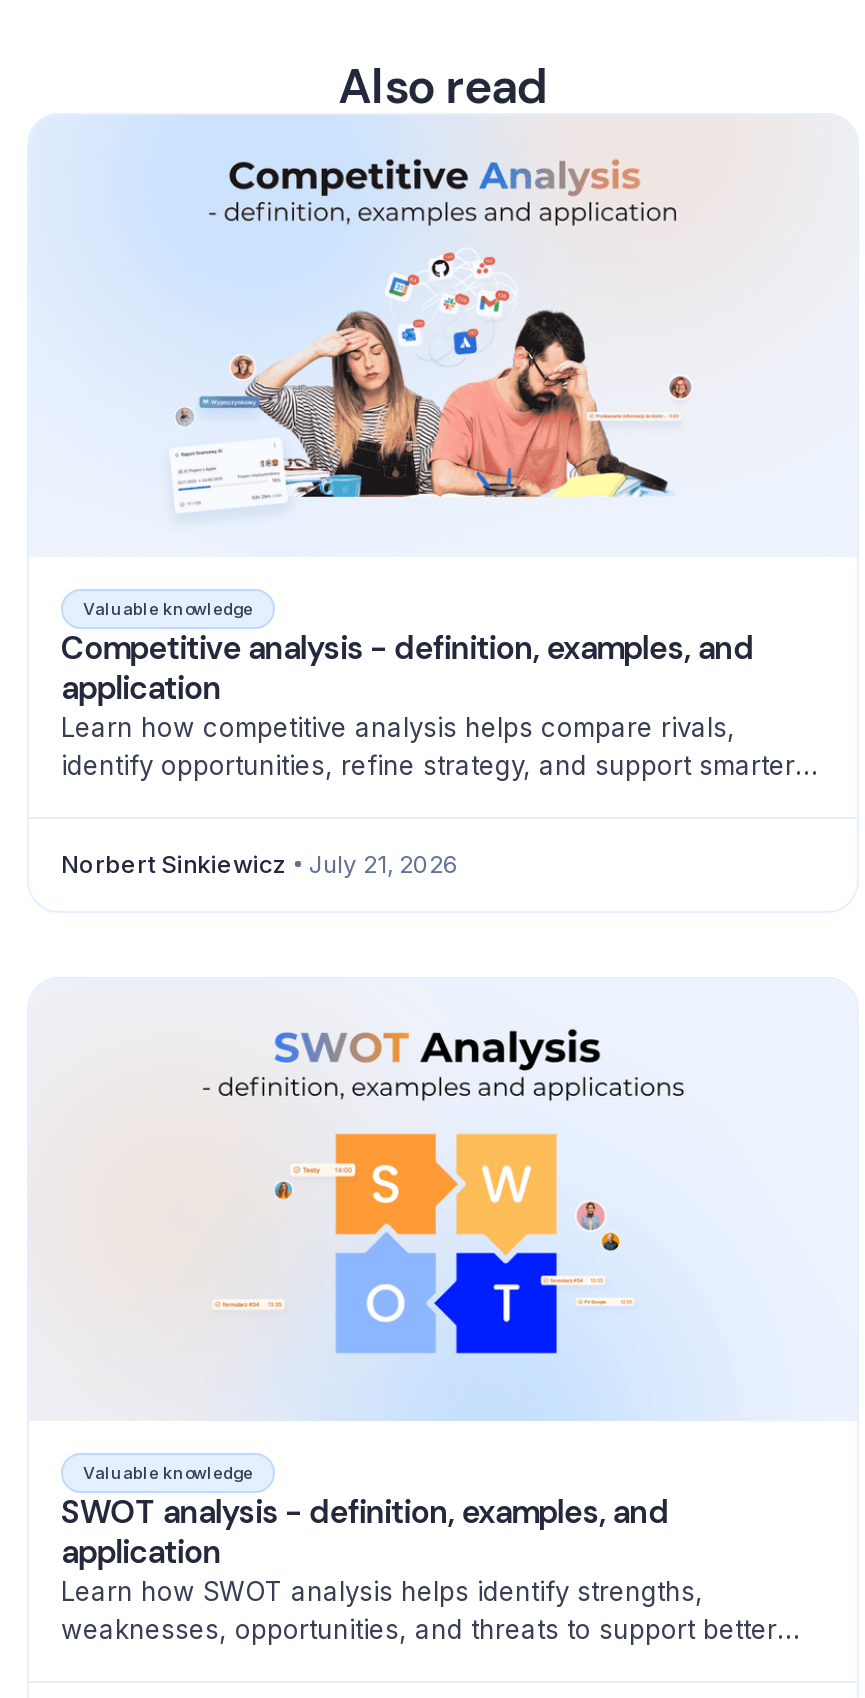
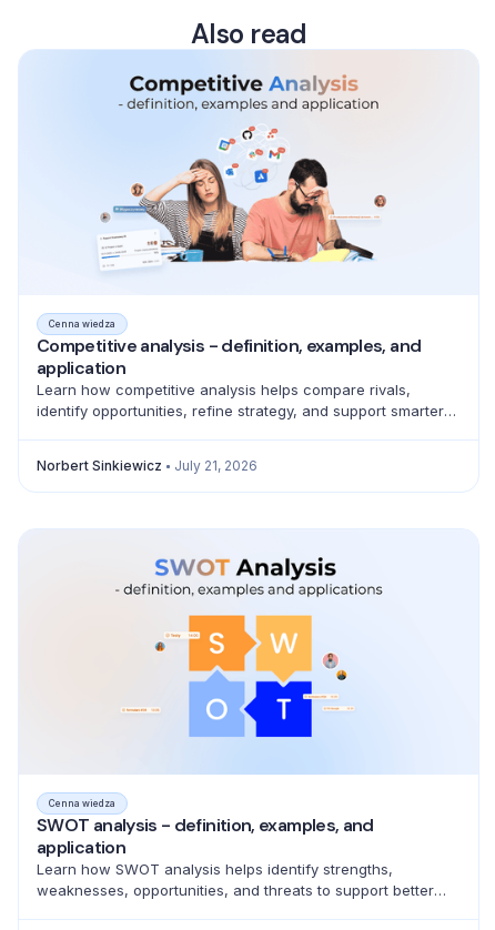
[83,599,253,619] Valuable knowledge -> [49,319,115,330] Cenna wiedza
[83,1463,253,1483] Valuable knowledge -> [49,798,115,809] Cenna wiedza

